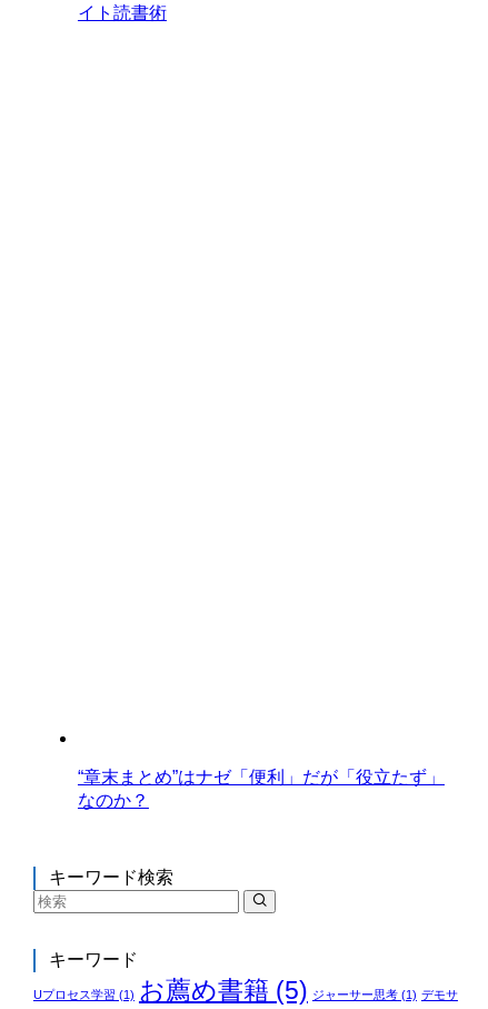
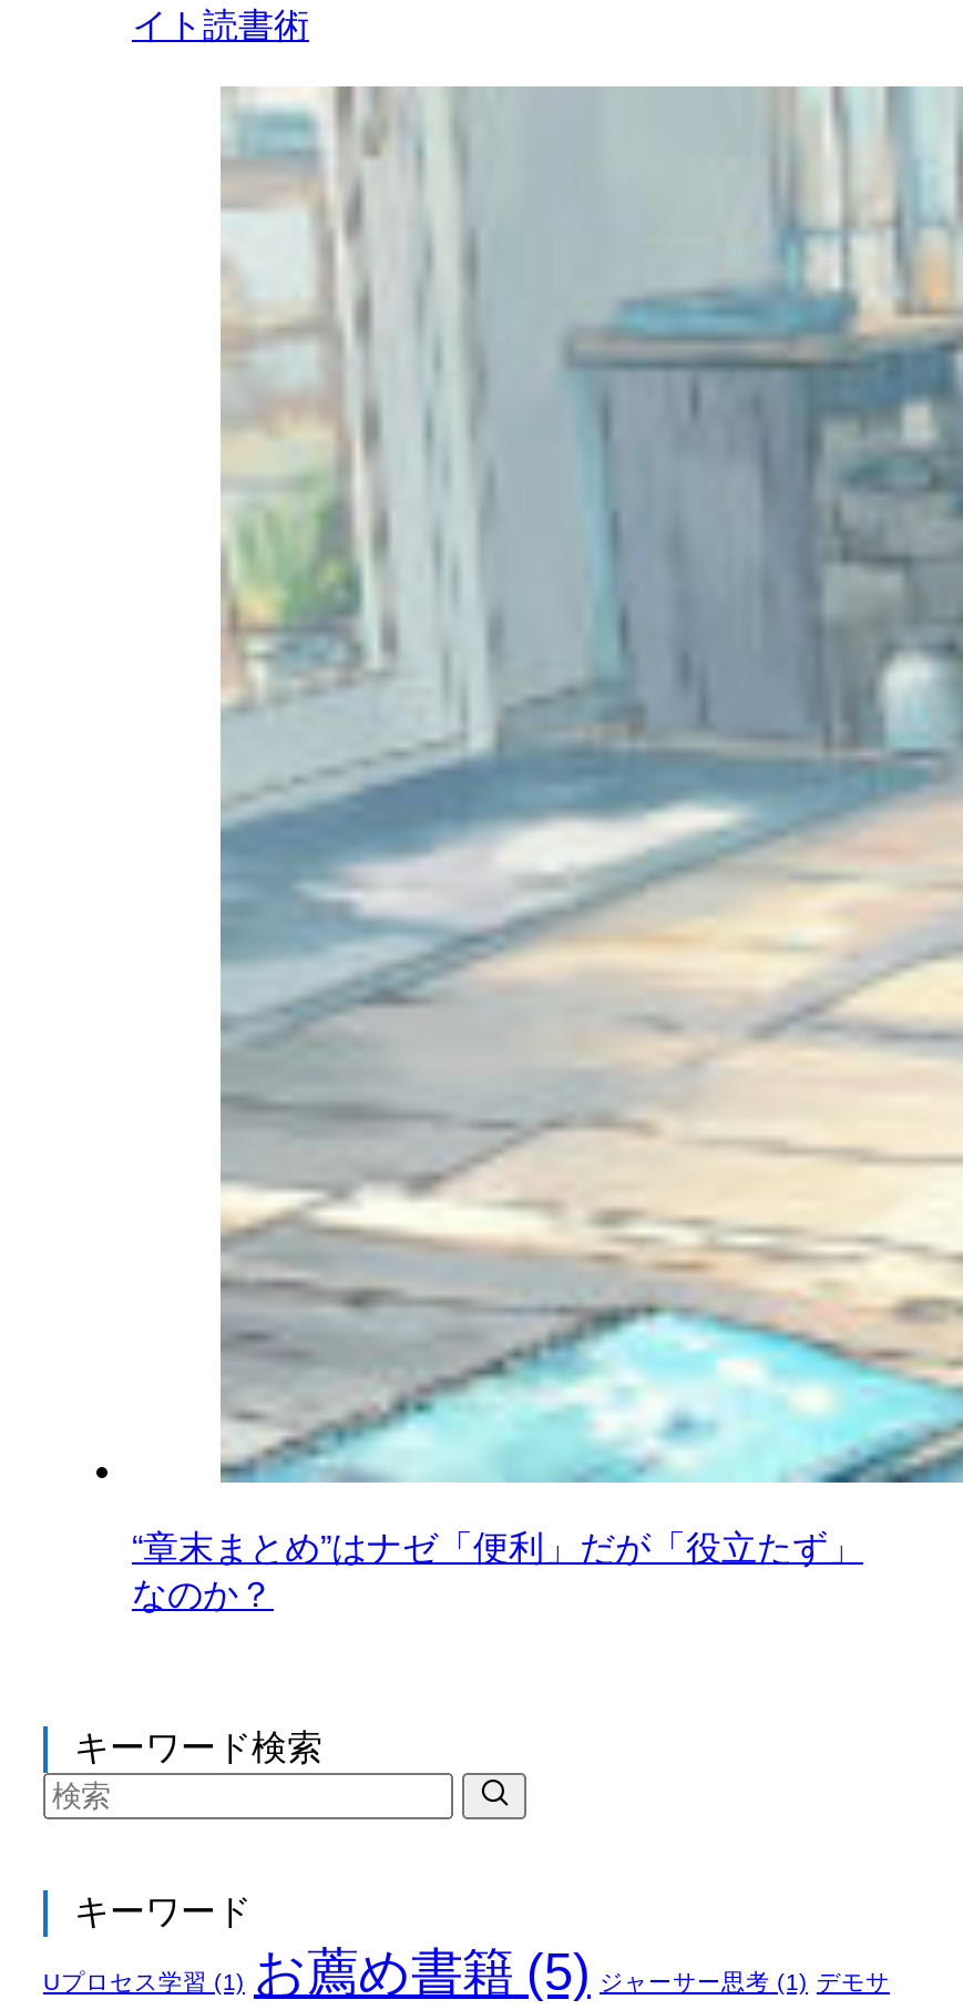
none -> [218,84,956,1485] [image]

